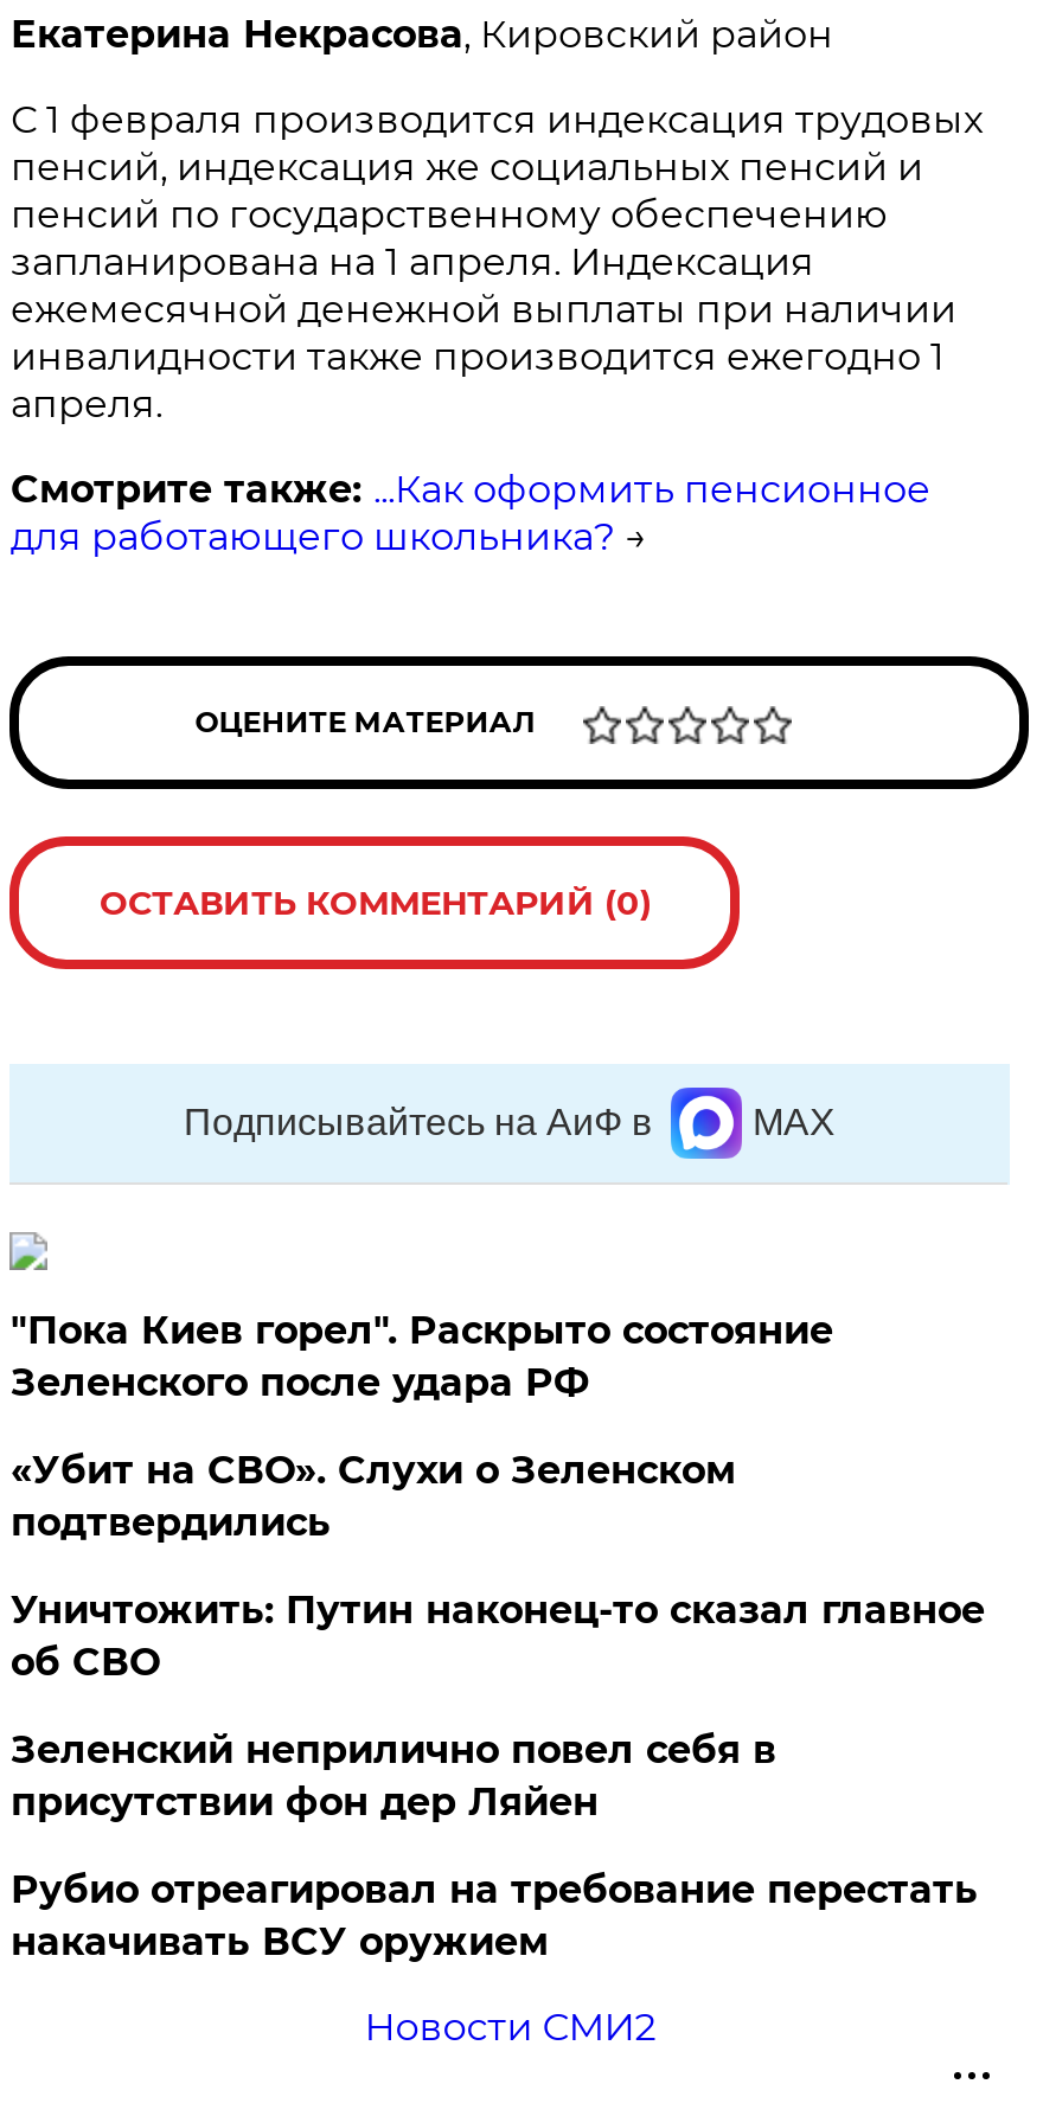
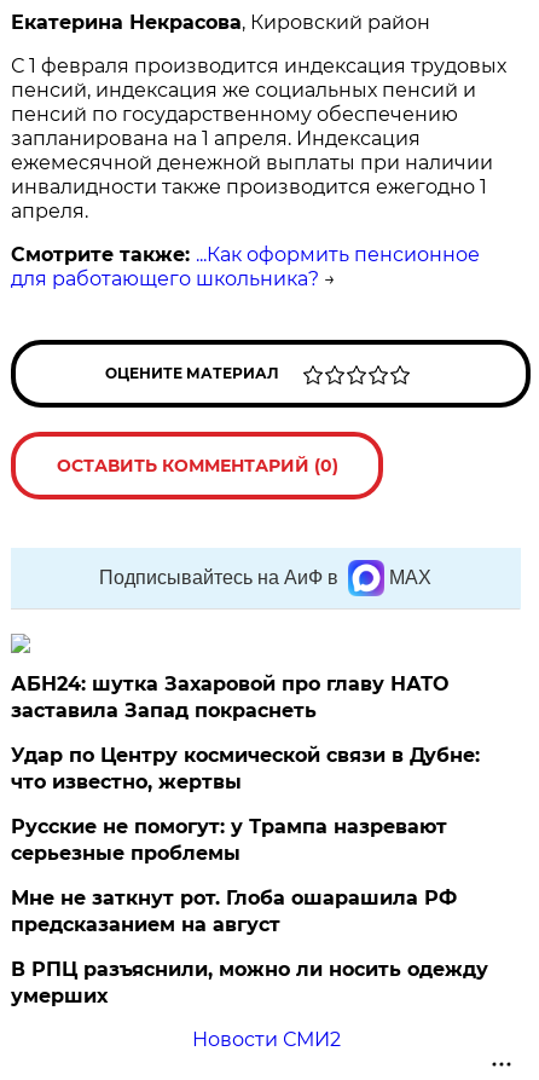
[10,1308,833,1405] "Пока Киев горел". Раскрыто состояние | Зеленского после удара РФ -> [11,672,449,722] АБН24: шутка Захаровой про главу НАТО | заставила Запад покраснеть
[10,1448,736,1545] «Убит на СВО». Слухи о Зеленском | подтвердились -> [11,744,480,793] Удар по Центру космической связи в Дубне: | что известно, жертвы
[10,1588,985,1685] Уничтожить: Путин наконец-то сказал главное | об СВО -> [11,815,448,865] Русские не помогут: у Трампа назревают | серьезные проблемы
[10,1727,776,1825] Зеленский неприлично повел cебя в | присутствии фон дер Ляйен -> [11,886,457,936] Мне не заткнут рот. Глоба ошарашила РФ | предсказанием на август
[10,1867,978,1964] Рубио отреагировал на требование перестать | накачивать ВСУ оружием -> [11,958,489,1007] В РПЦ разъяснили, можно ли носить одежду | умерших

